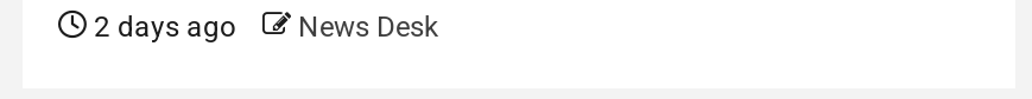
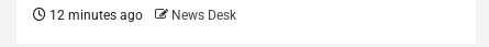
[87,11,438,44] 2 days ago News Desk -> [46,8,236,23] 12 minutes ago News Desk

